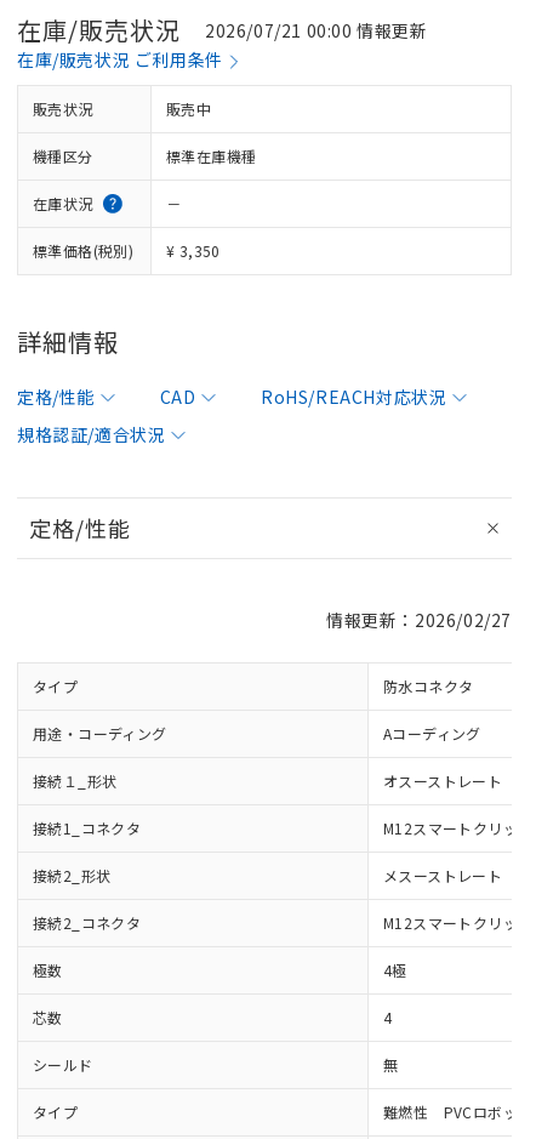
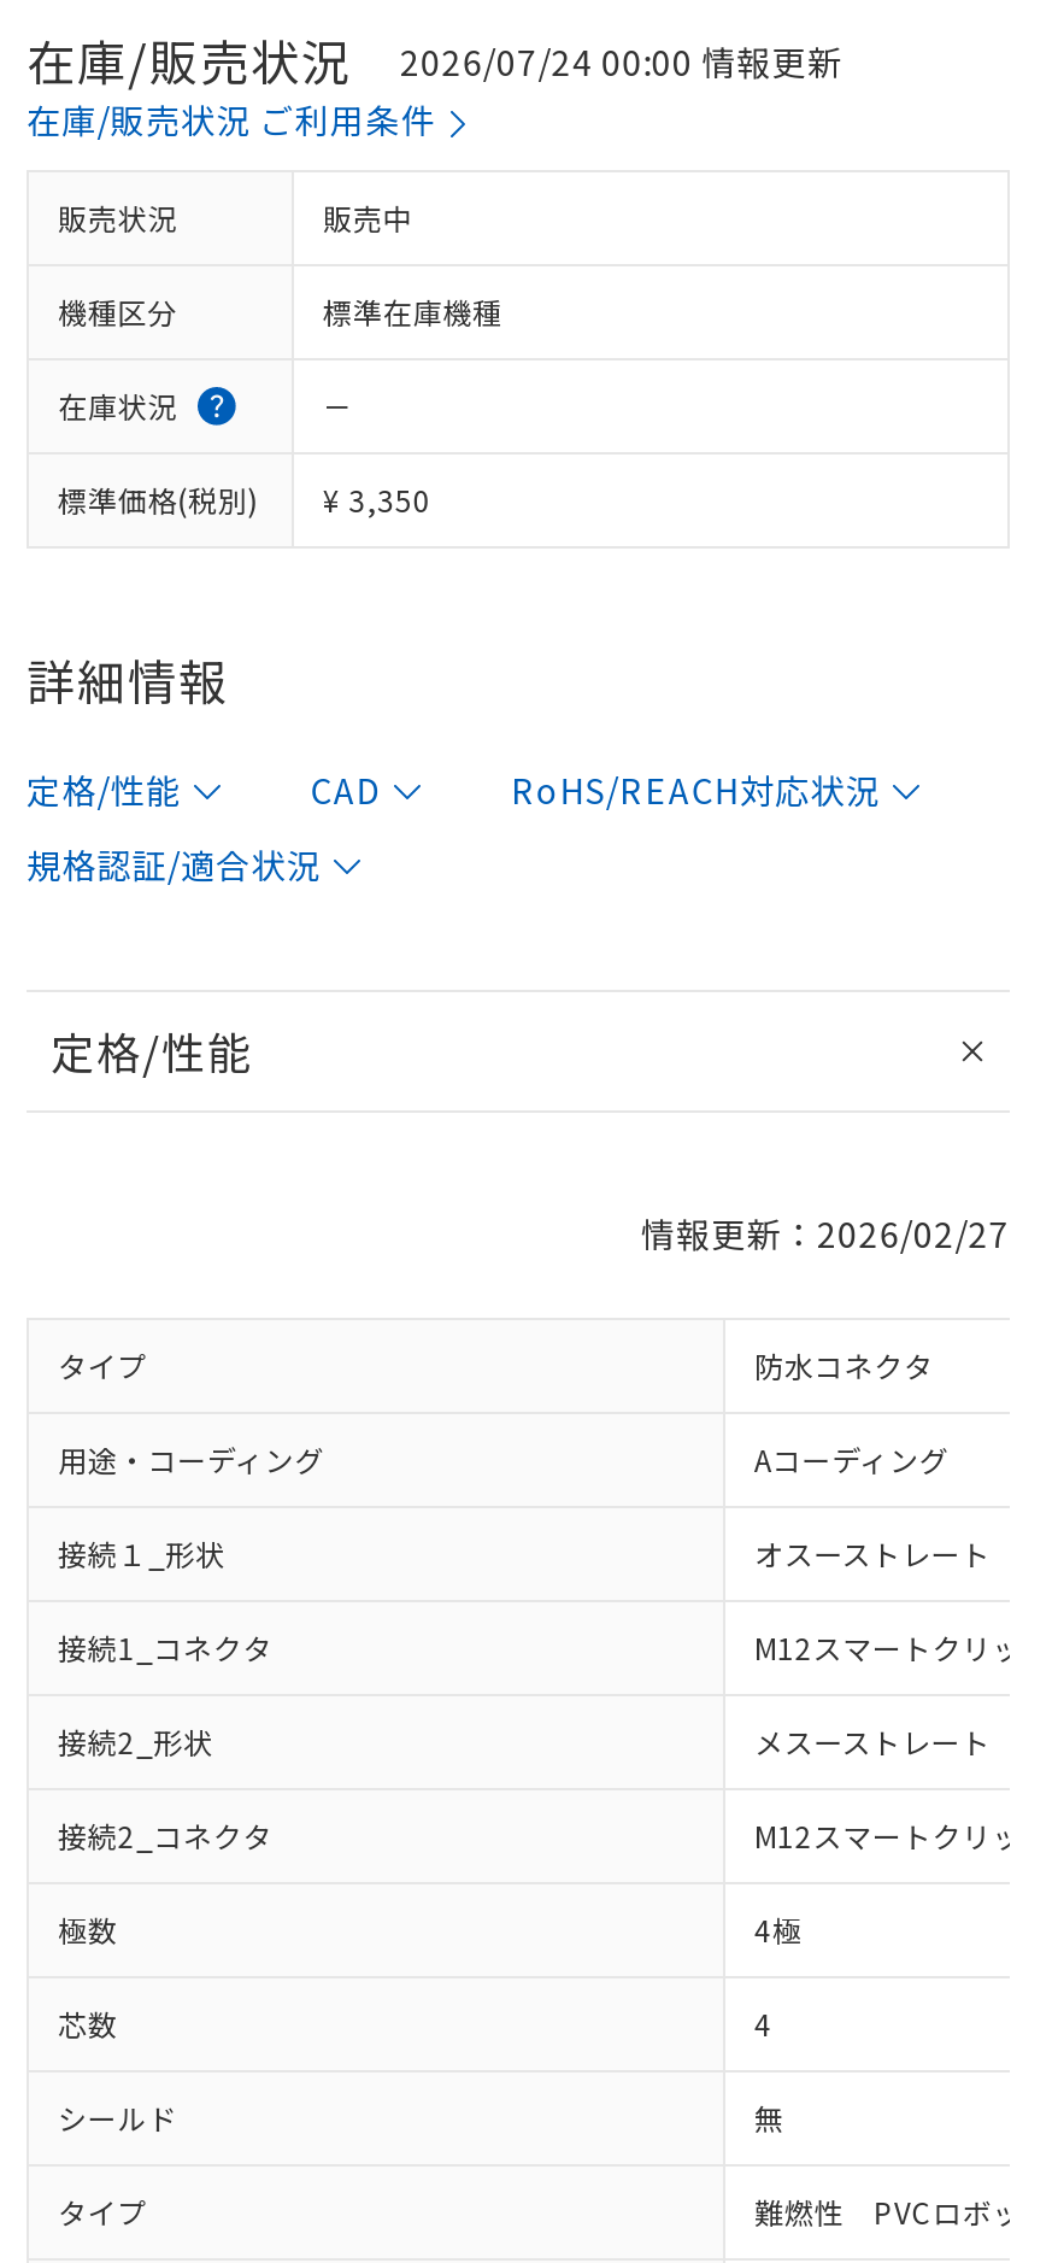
[17,12,428,47] 在庫/販売状況 2026/07/21 00:00 情報更新 -> [27,25,843,95] 在庫/販売状況 2026/07/24 00:00 情報更新

